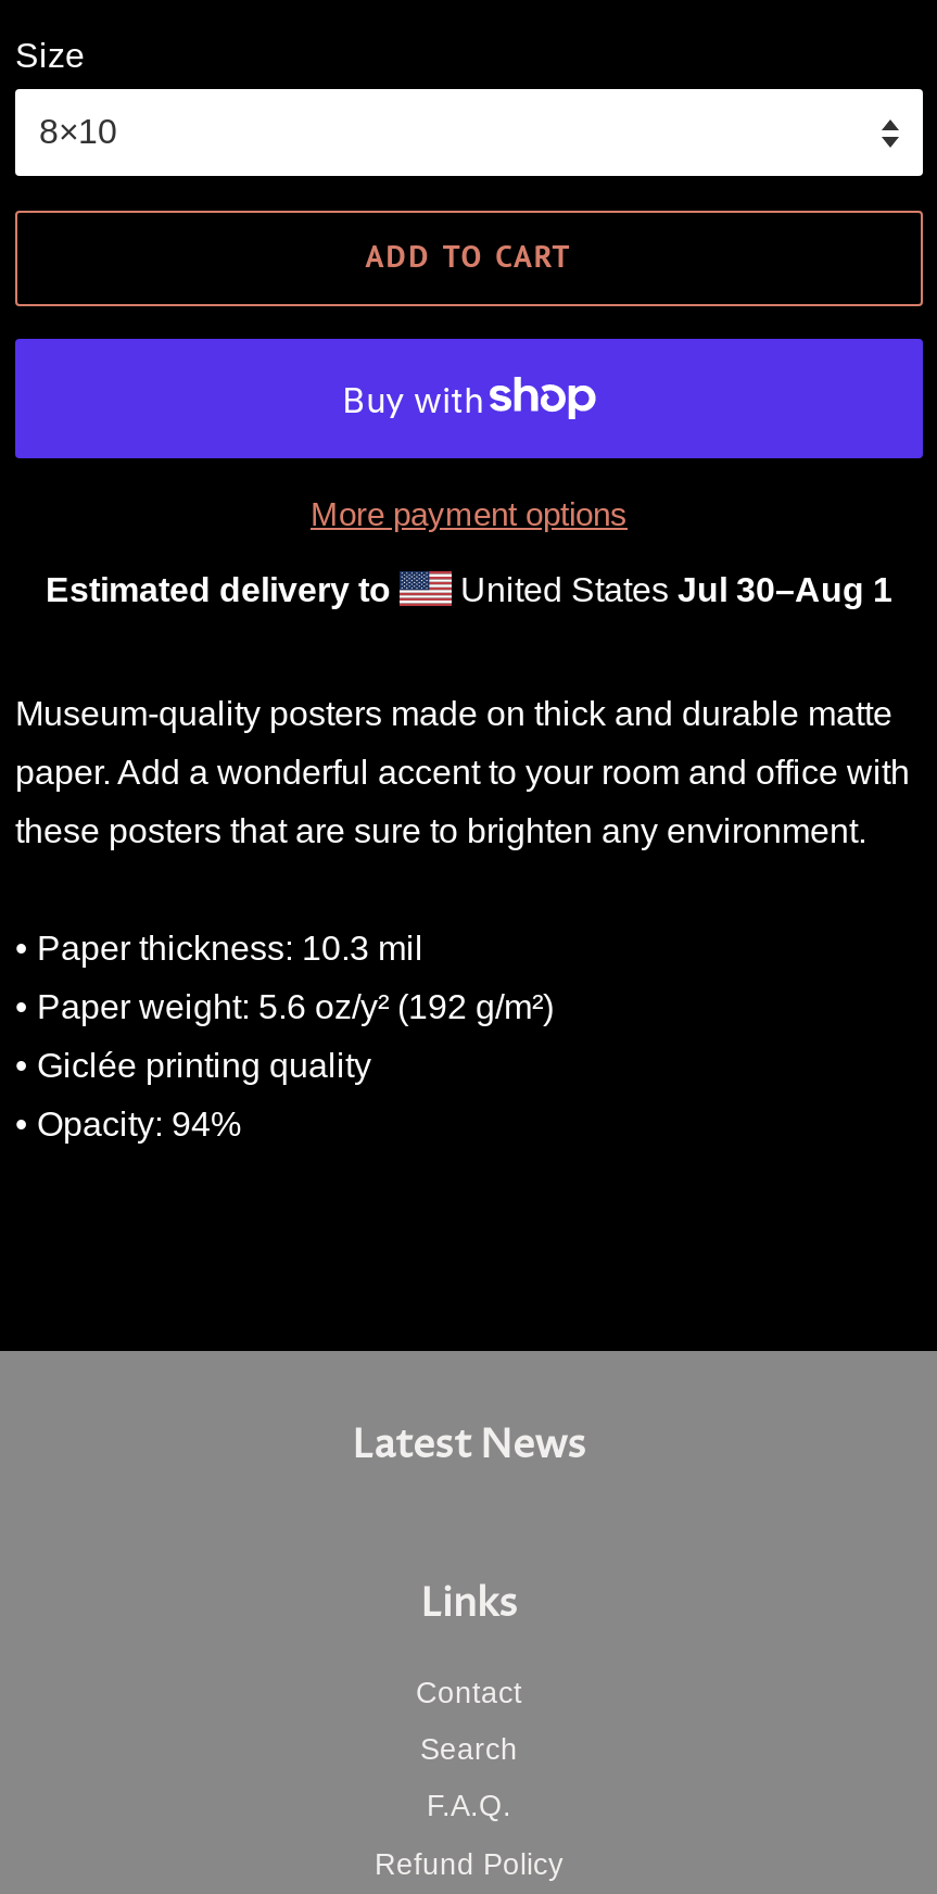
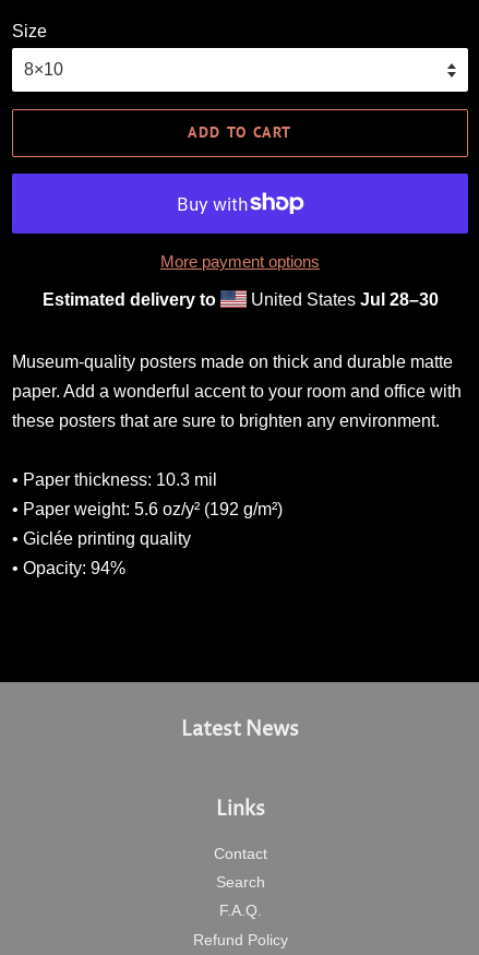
[452,570,892,607] United States Jul 30–Aug 1 -> [246,290,438,308] United States Jul 28–30

